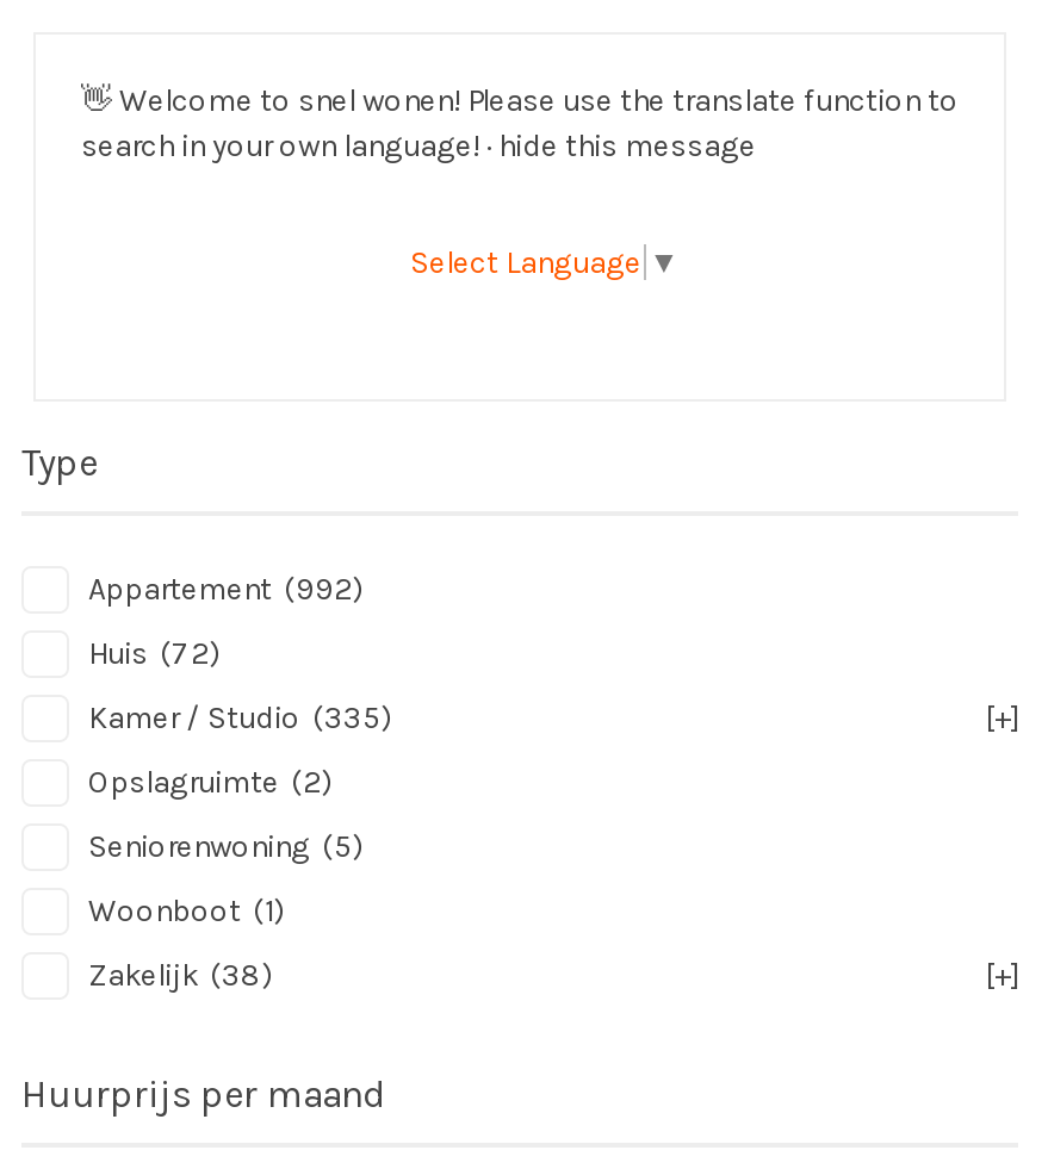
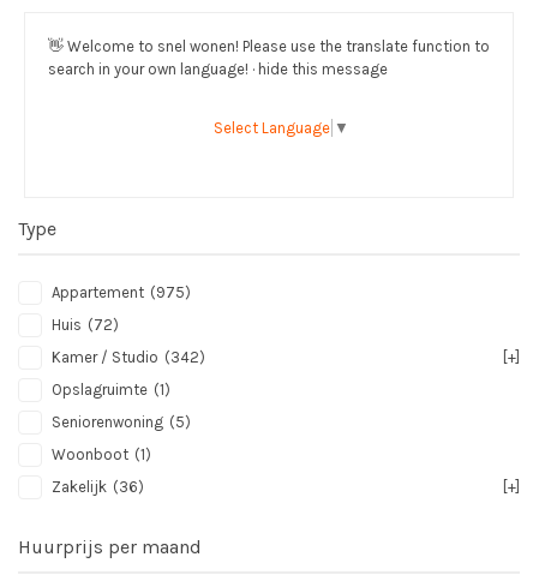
[88,572,365,607] Appartement (992) -> [52,284,191,302] Appartement (975)
[88,700,393,736] Kamer / Studio (335) -> [52,349,205,367] Kamer / Studio (342)
[88,765,334,801] Opslagruimte (2) -> [52,381,170,399] Opslagruimte (1)
[88,958,274,994] Zakelijk (38) -> [52,478,144,496] Zakelijk (36)

